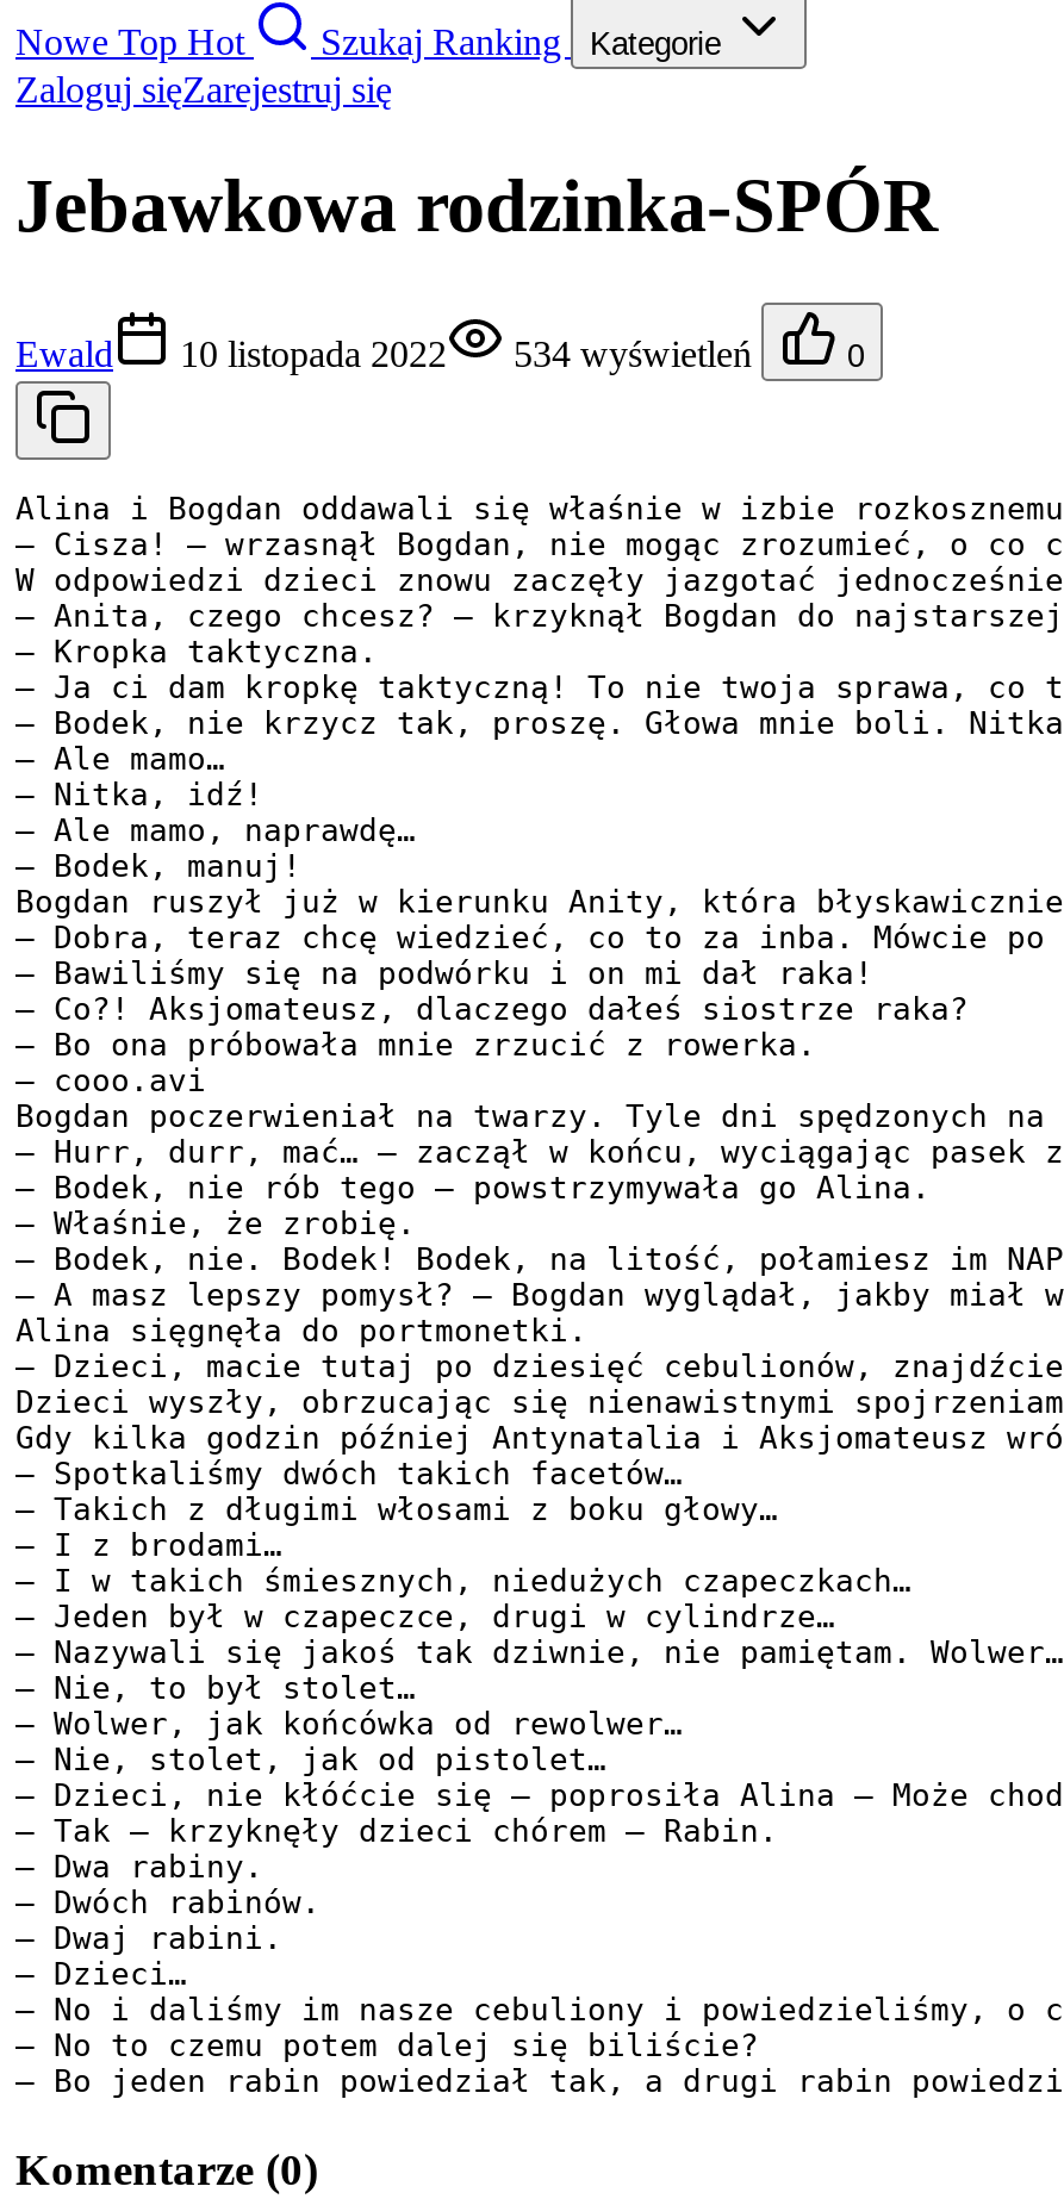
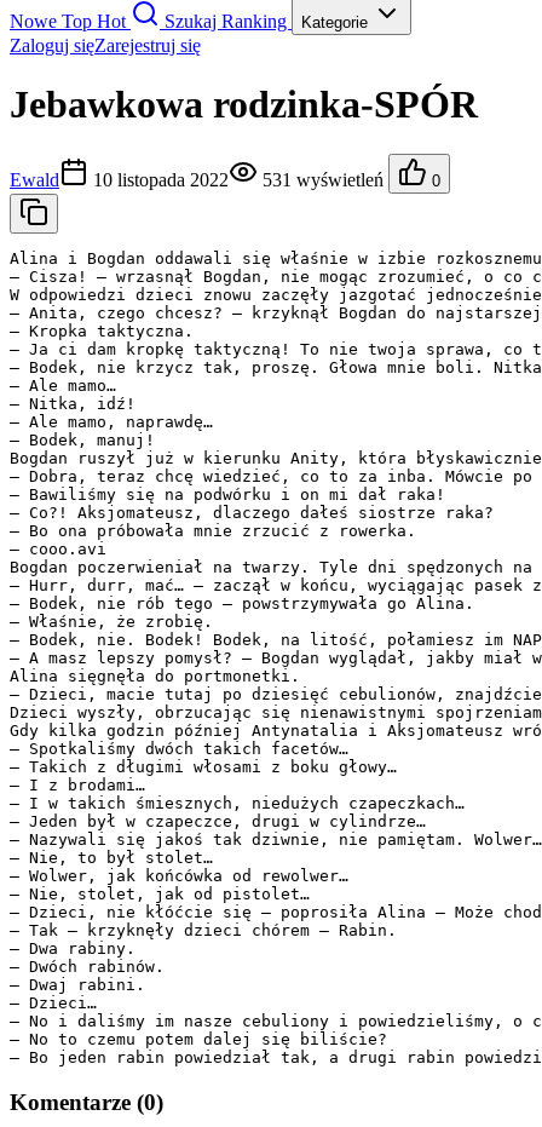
[15,333,761,374] Ewald 10 listopada 2022 534 wyświetleń -> [10,169,388,190] Ewald 10 listopada 2022 531 wyświetleń

